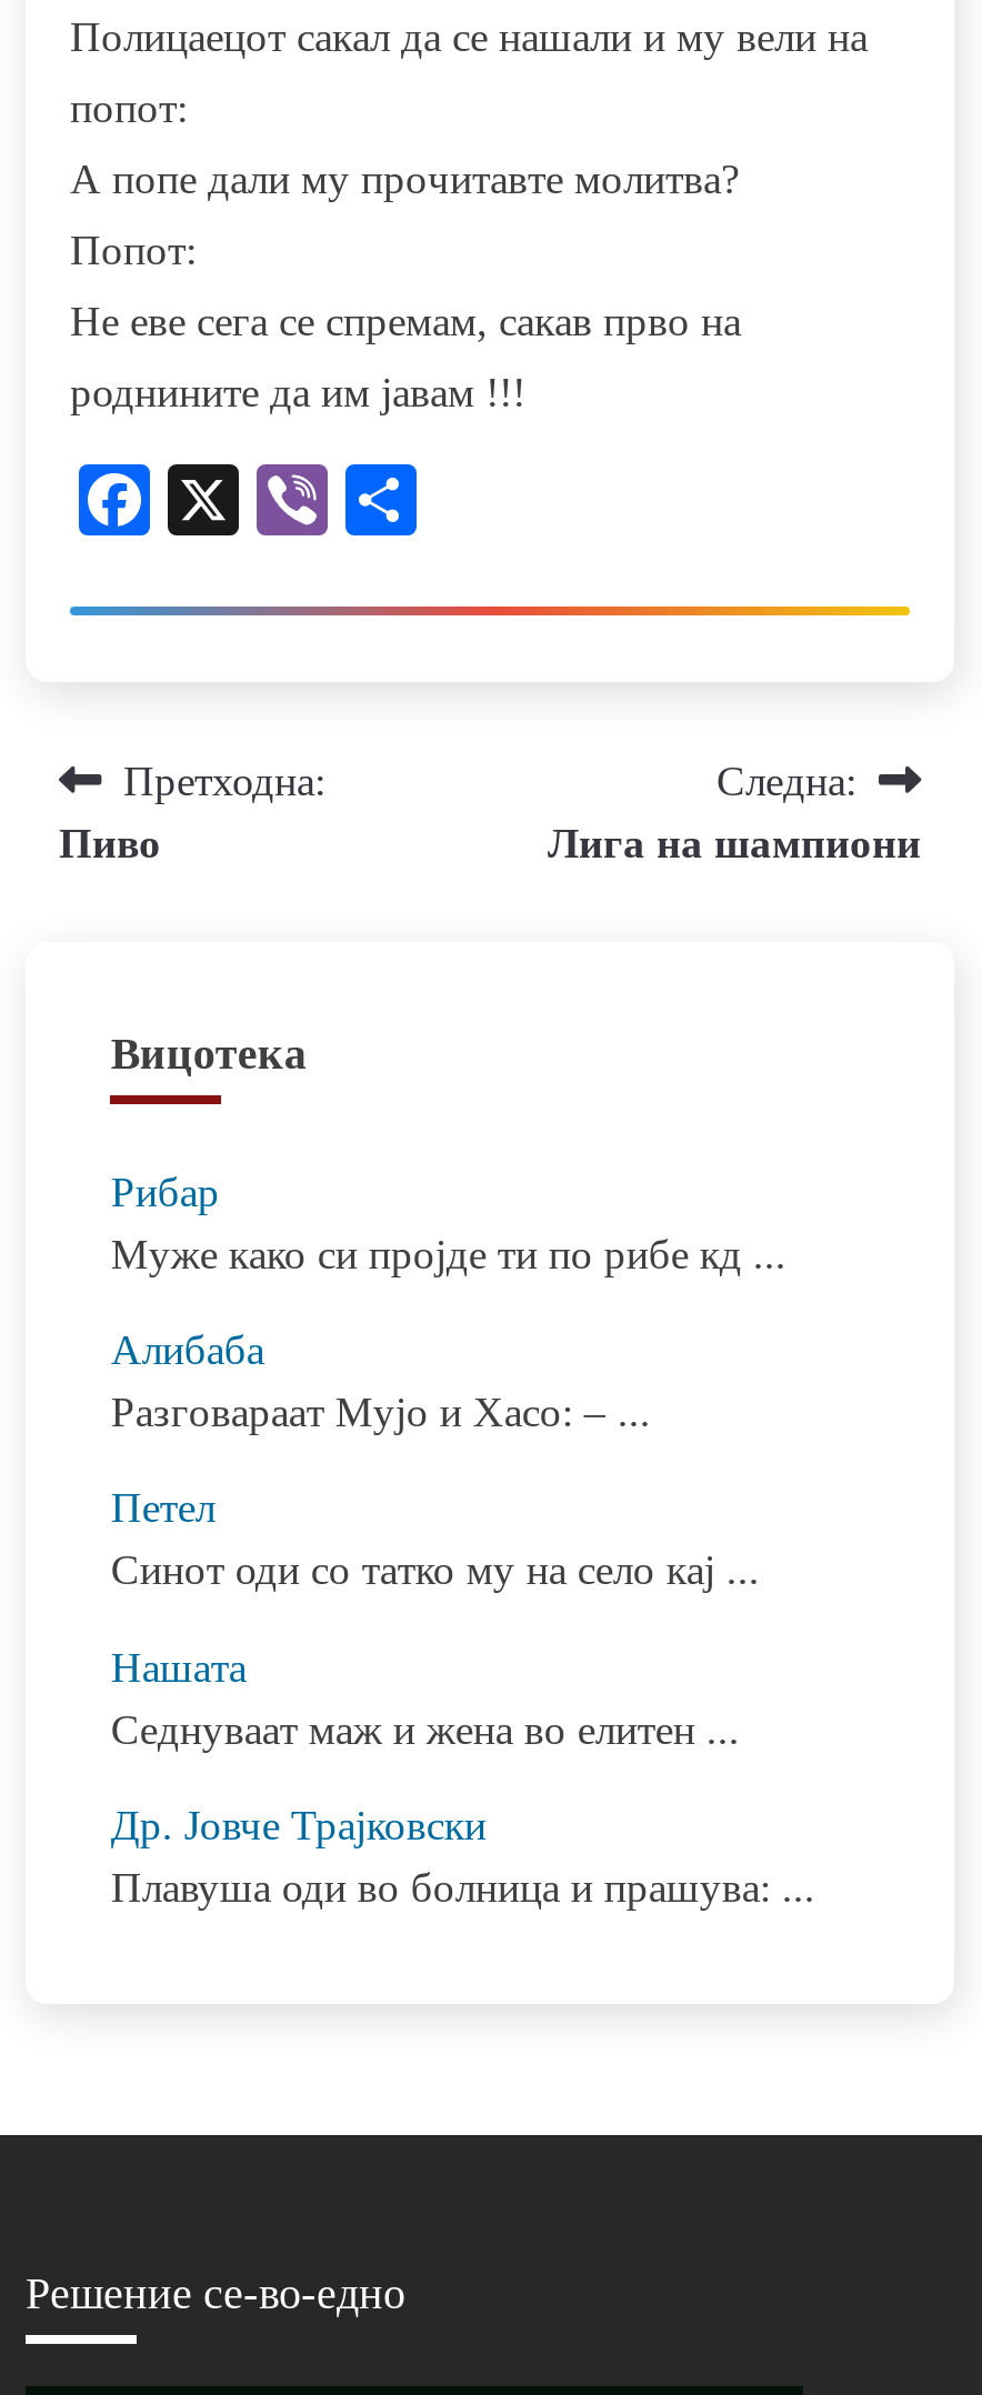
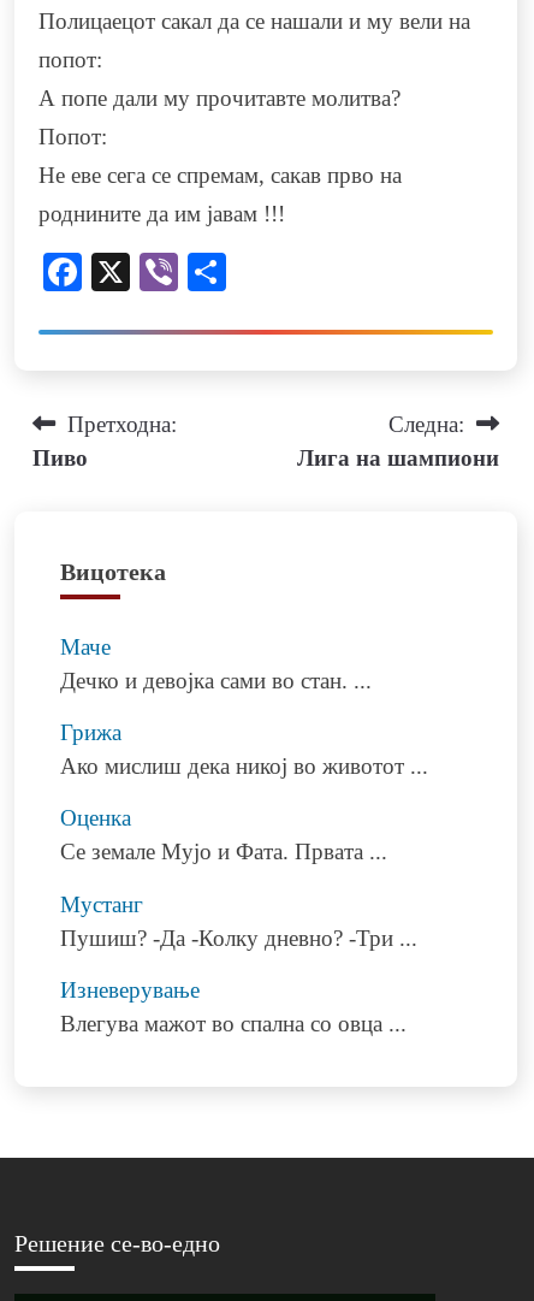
[111,1168,786,1276] Рибар | Муже како си пројде ти по рибе кд... -> [61,634,372,693] Маче | Дечко и девојка сами во стан....
[111,1326,651,1435] Алибаба | Разговараат Мујо и Хасо: –... -> [61,720,429,779] Грижа | Ако мислиш дека никој во животот...
[111,1485,760,1593] Петел | Синот оди со татко му на село кај... -> [61,805,388,864] Оценка | Се земале Мујо и Фата. Првата...
[111,1643,740,1752] Нашата | Седнуваат маж и жена во елитен... -> [61,891,418,950] Мустанг | Пушиш? -Да -Колку дневно? -Три...
[111,1802,815,1911] Др. Јовче Трајковски | Плавуша оди во болница и прашува:... -> [61,977,407,1036] Изневерување | Влегува мажот во спална со овца...

